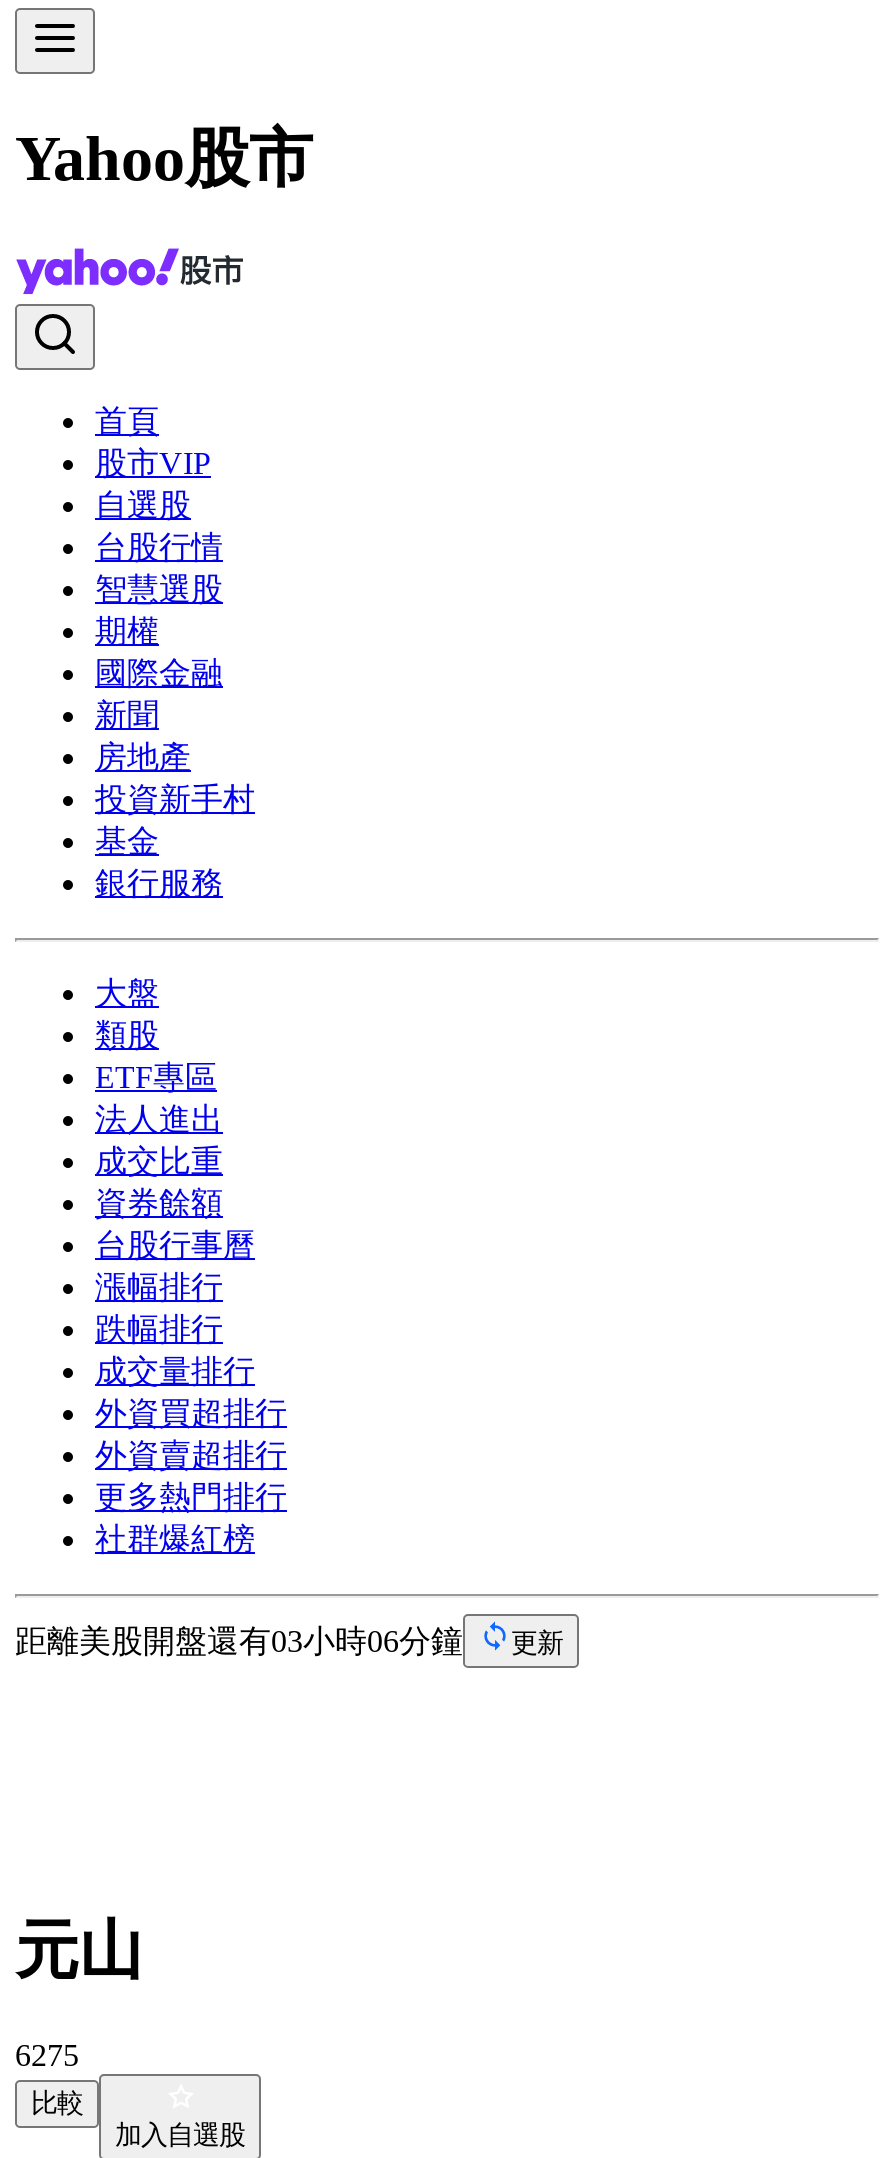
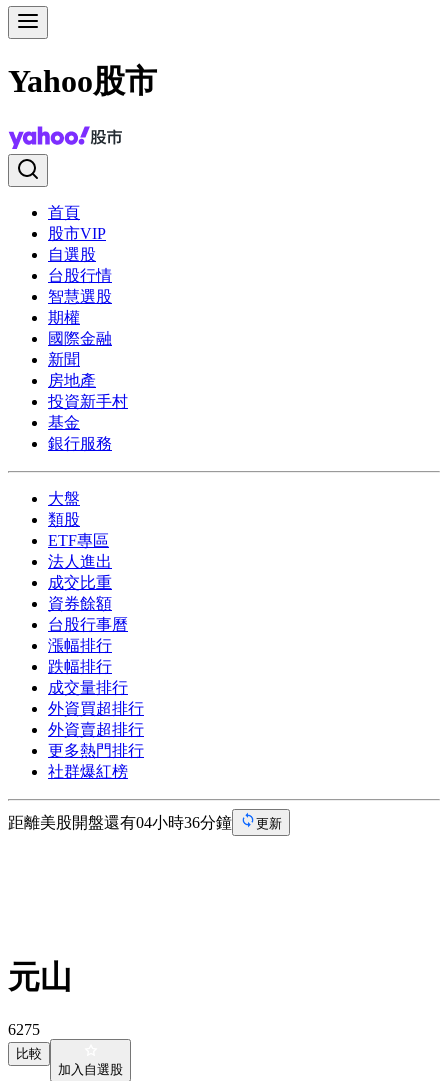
[15,1624,463,1658] 距離美股開盤還有03小時06分鐘 -> [8,814,232,831] 距離美股開盤還有04小時36分鐘

